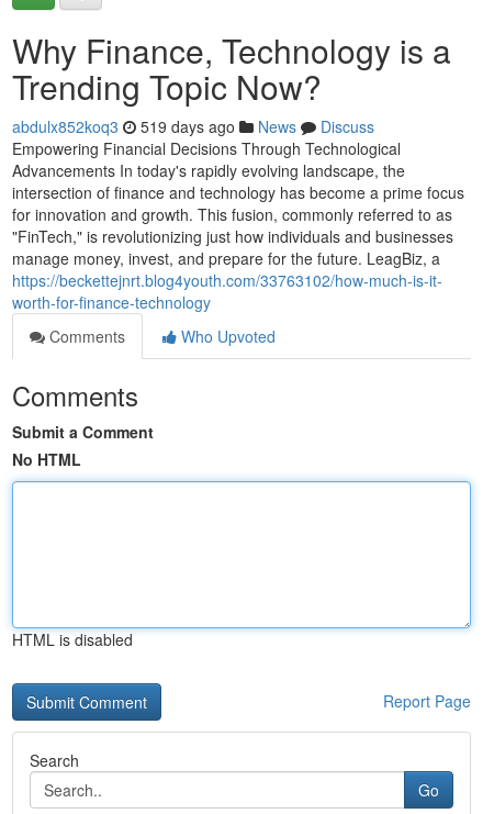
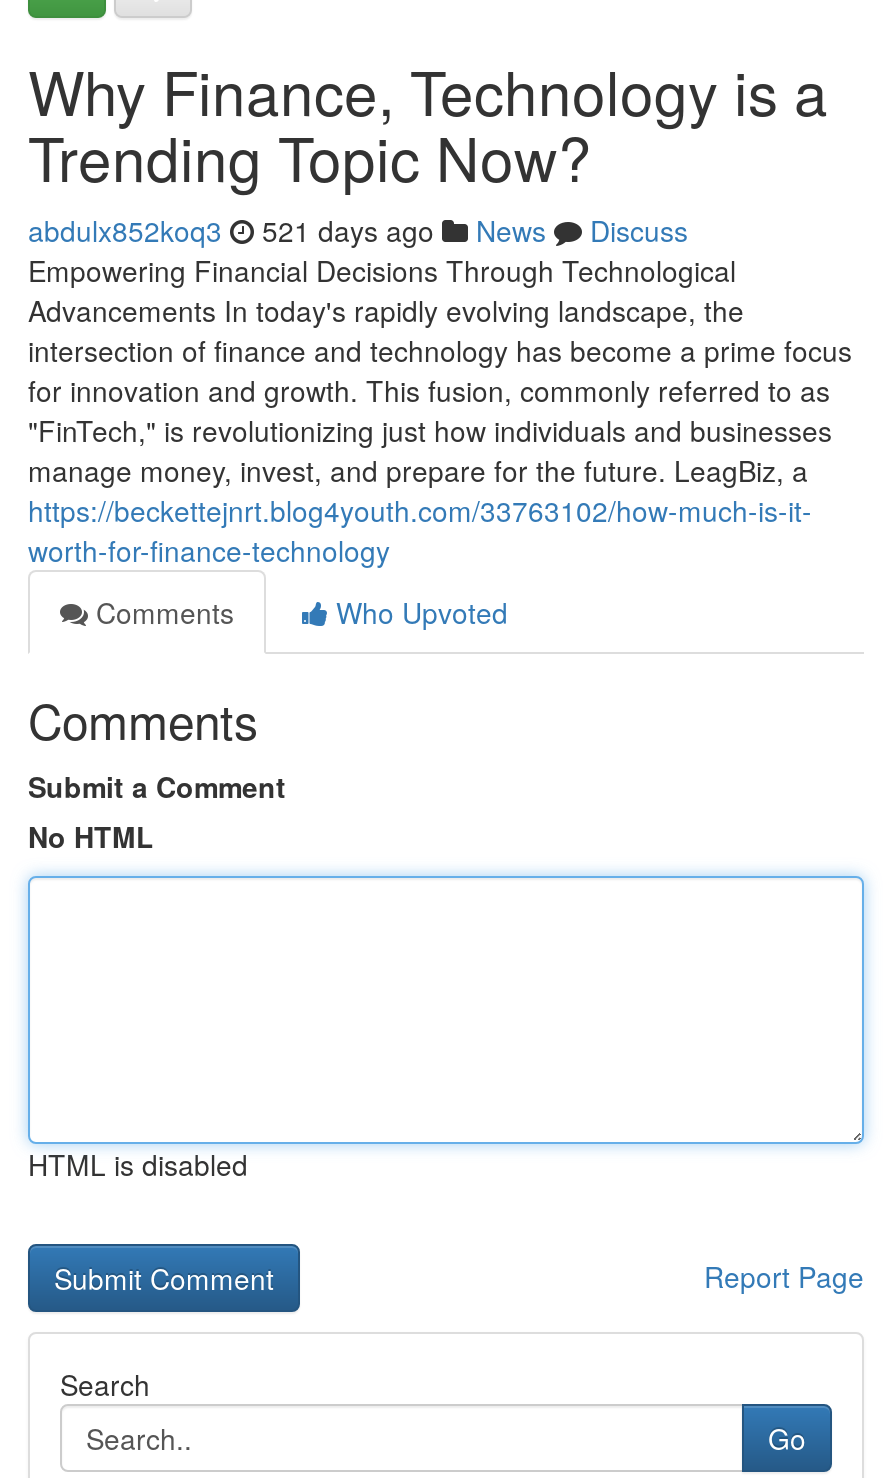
[12,115,374,137] abdulx852koq3 519 days ago News Discuss -> [28,210,688,250] abdulx852koq3 521 days ago News Discuss

